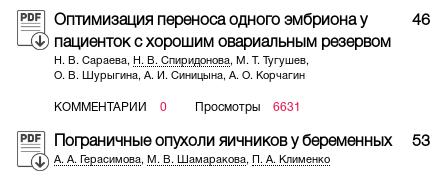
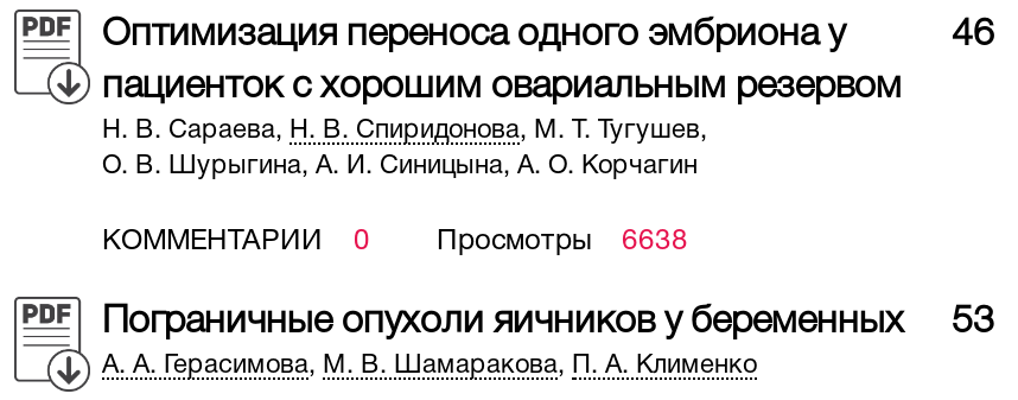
[195,102,301,113] Просмотры 6631 -> [437,228,688,254] Просмотры 6638

